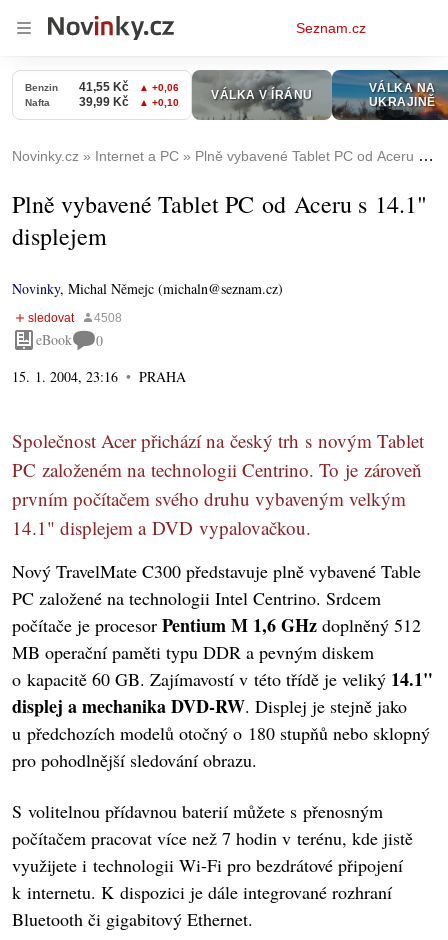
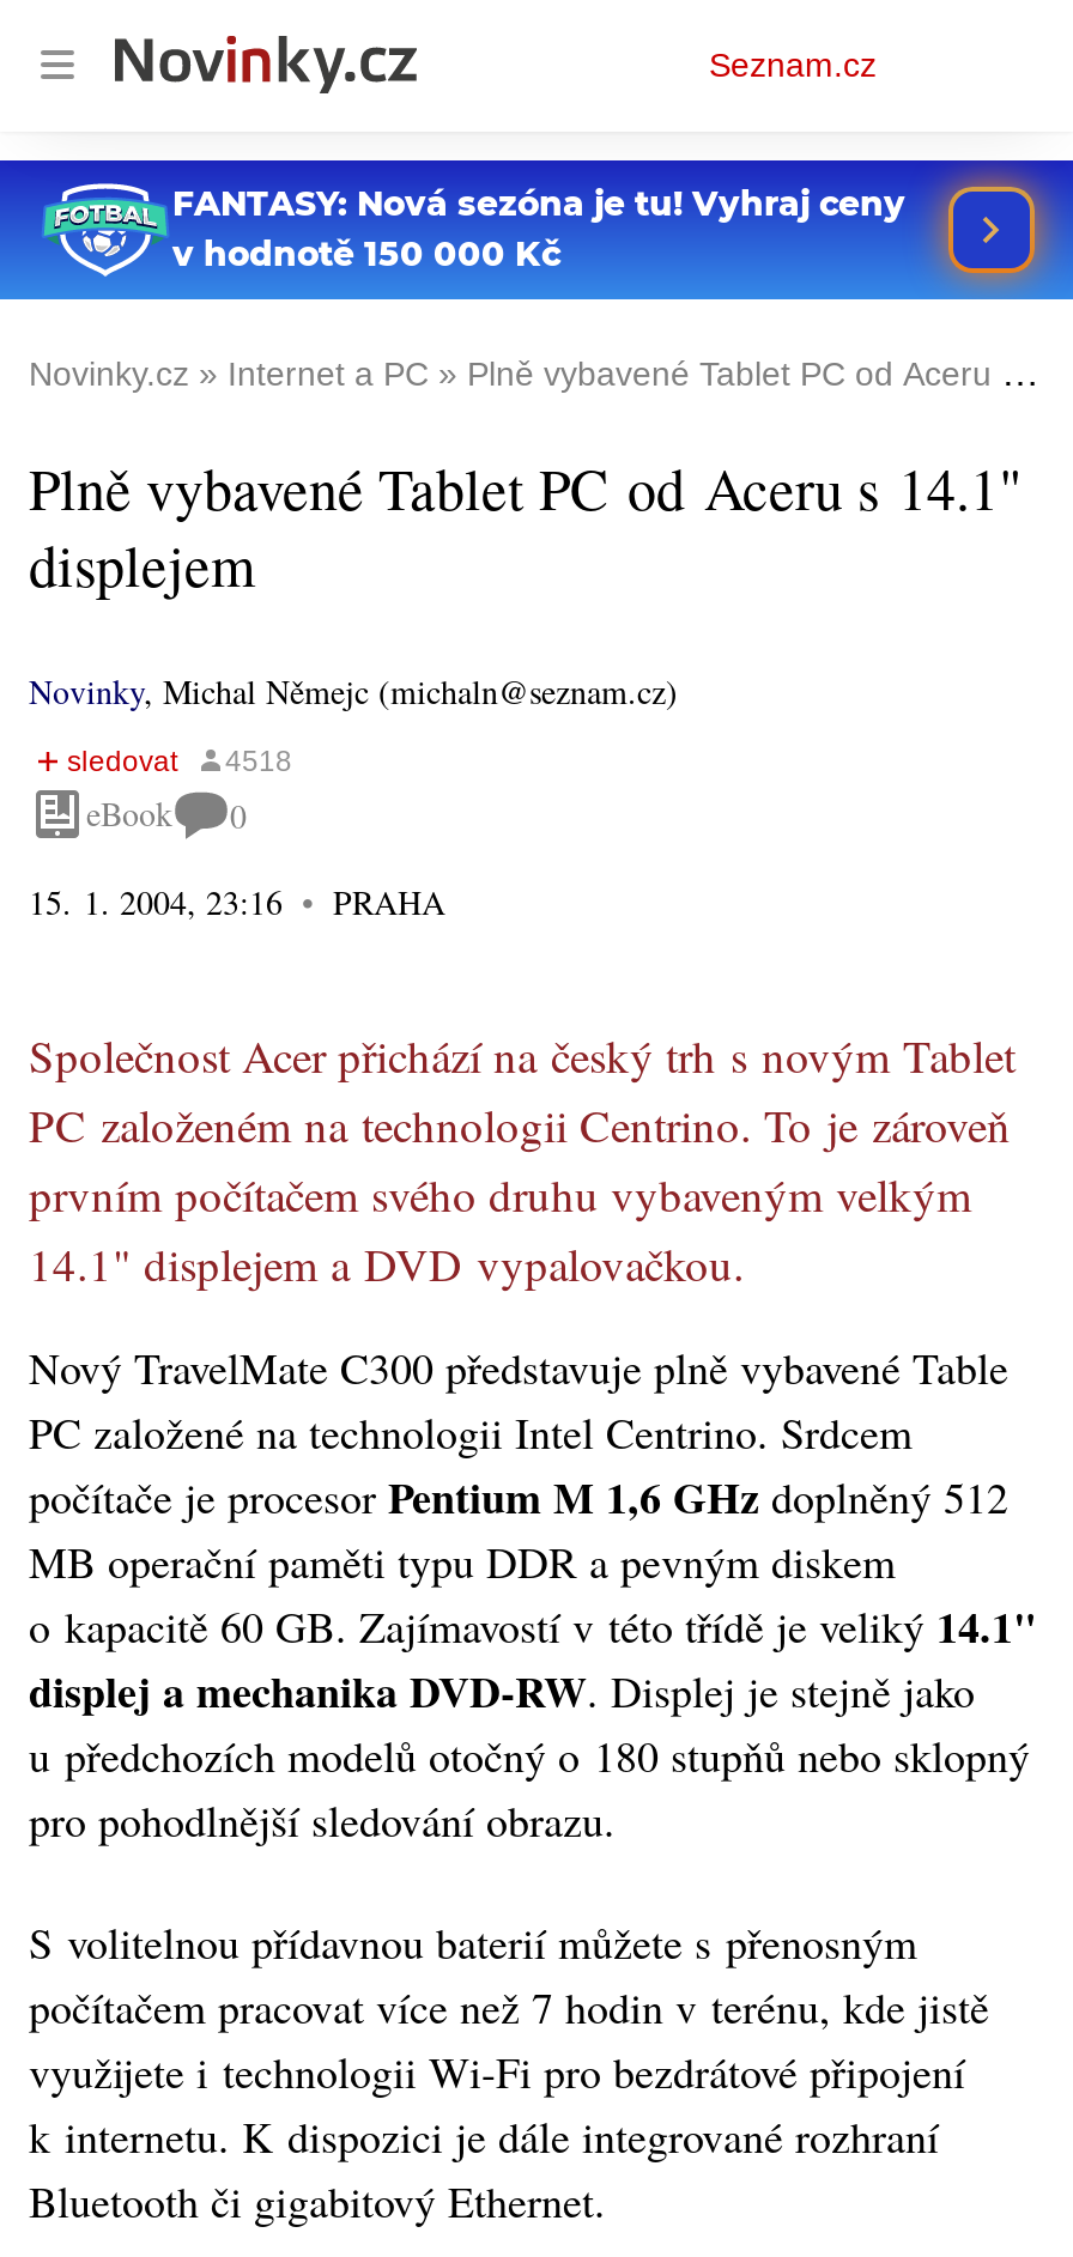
[3,68,445,125] [image] -> [7,158,1066,302] [image]

